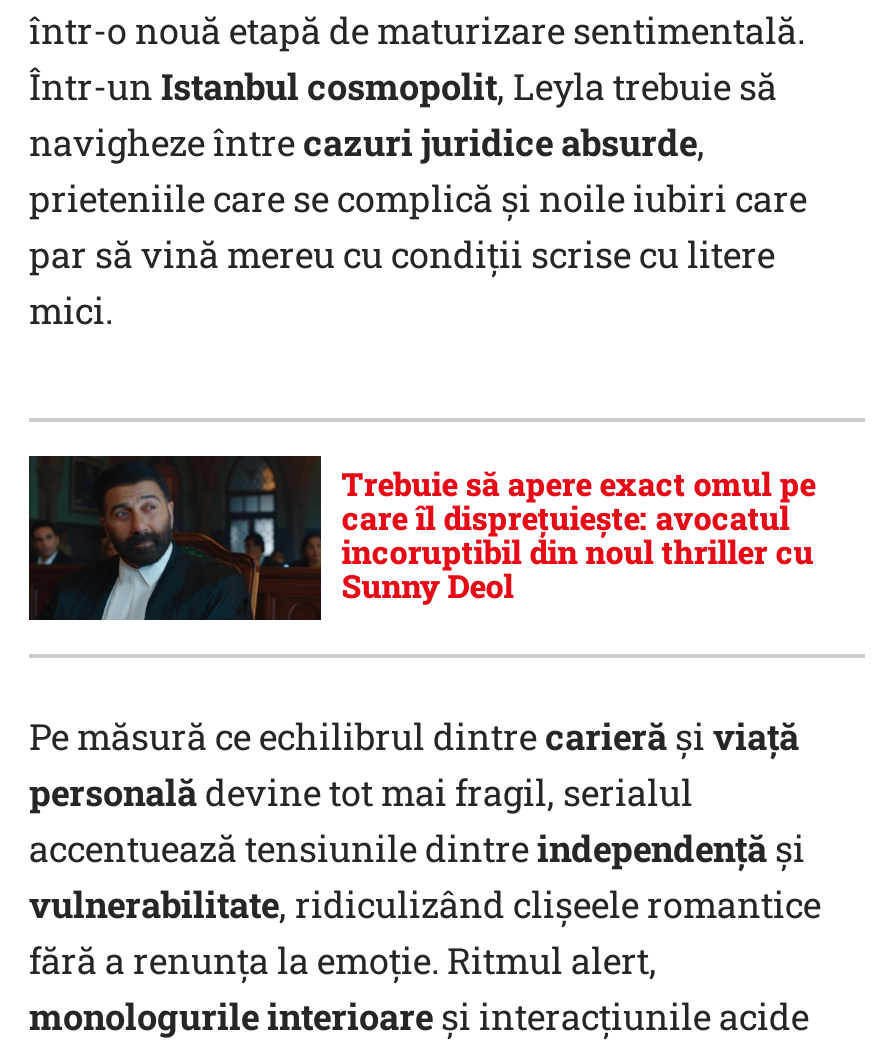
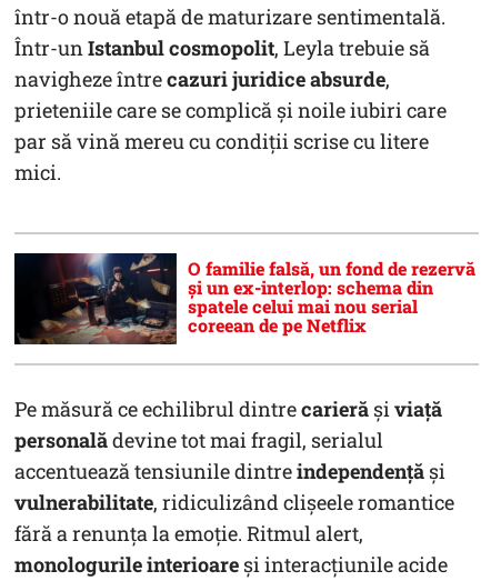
[29,454,816,622] [image] | Trebuie să apere exact omul pe | care îl disprețuiește: avocatul | incoruptibil din noul thriller cu | Sunny Deol -> [14,252,476,345] [image] | O familie falsă, un fond de rezervă | și un ex-interlop: schema din | spatele celui mai nou serial | coreean de pe Netflix

